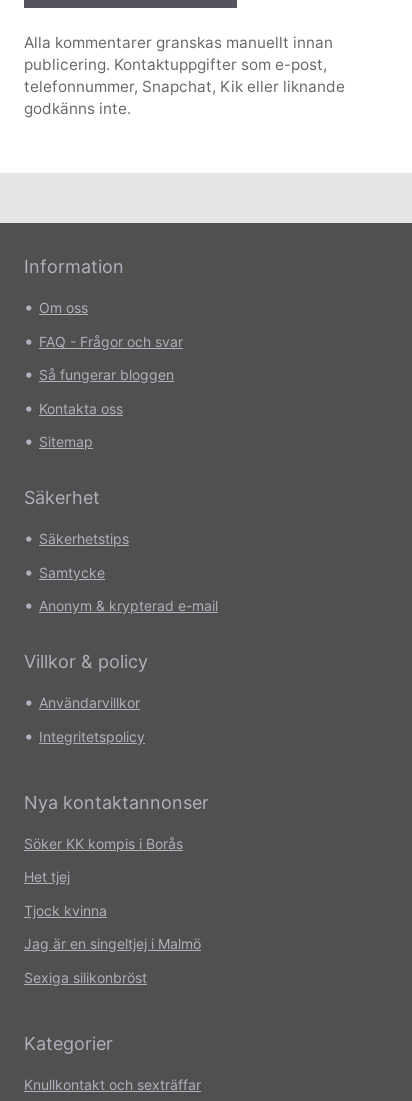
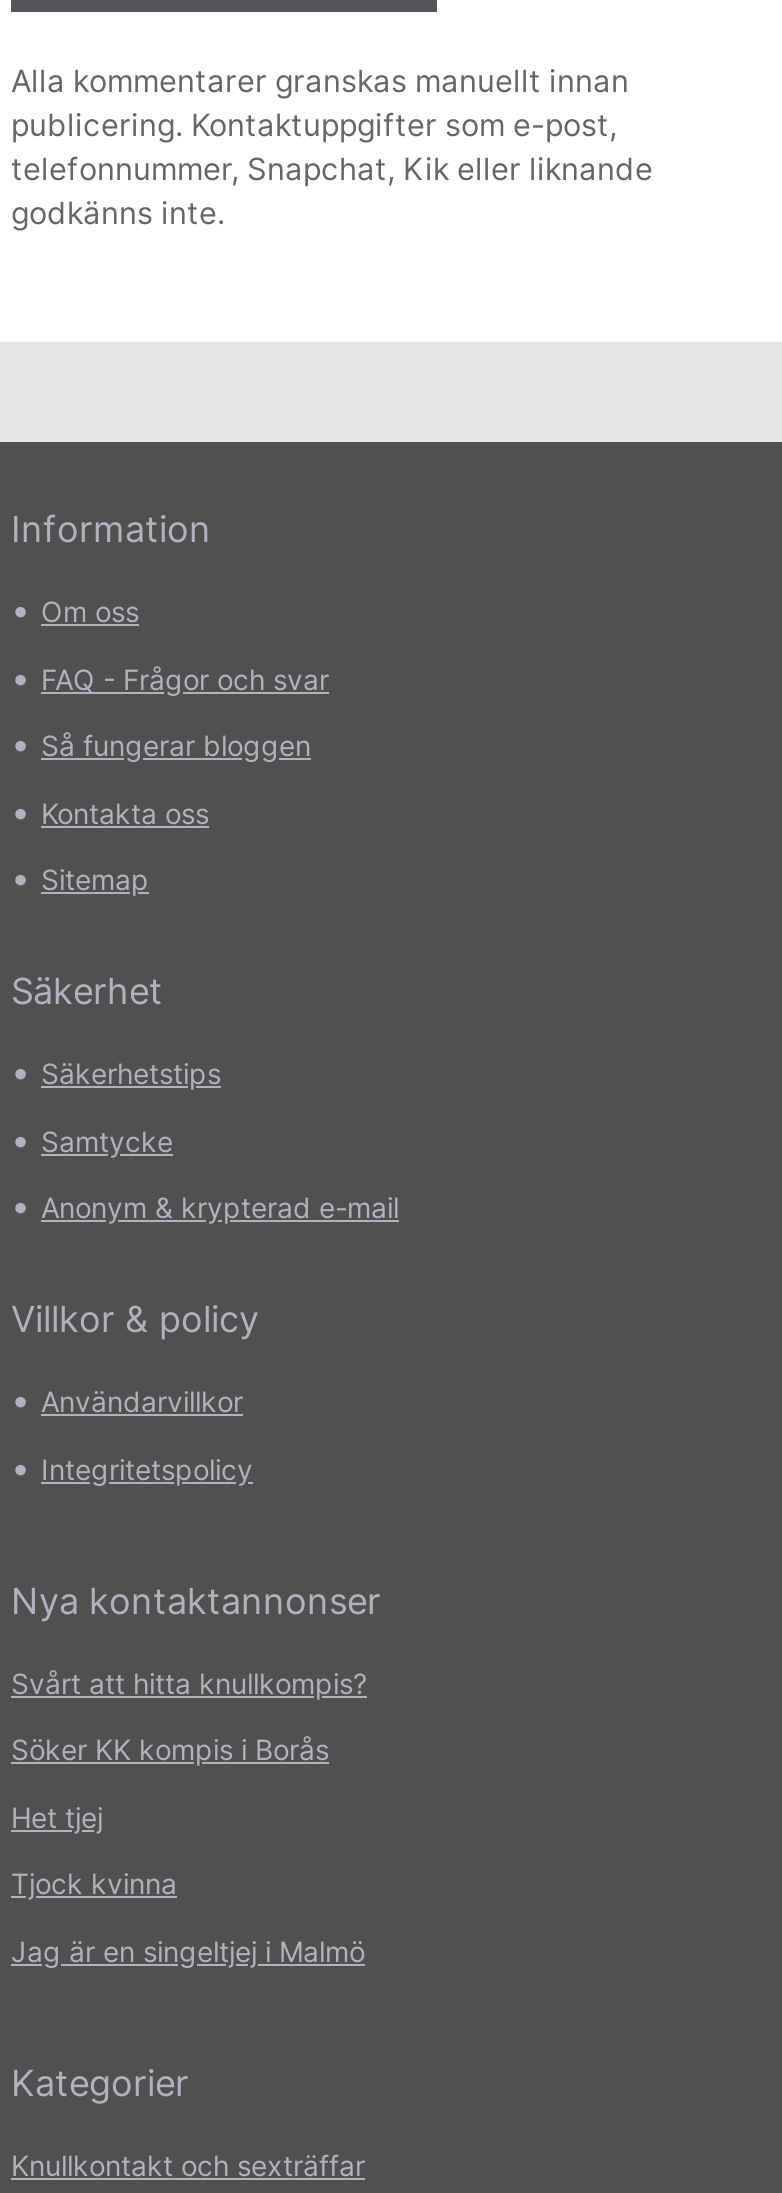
none -> [11,1666,367,1700] Svårt att hitta knullkompis?
moved [24,835,201,952] -> [11,1733,365,1968]: Söker KK kompis i Borås | Het tjej | Tjock kvinna | Jag är en singeltjej i Malmö
[24,969,147,986] Sexiga silikonbröst -> none

